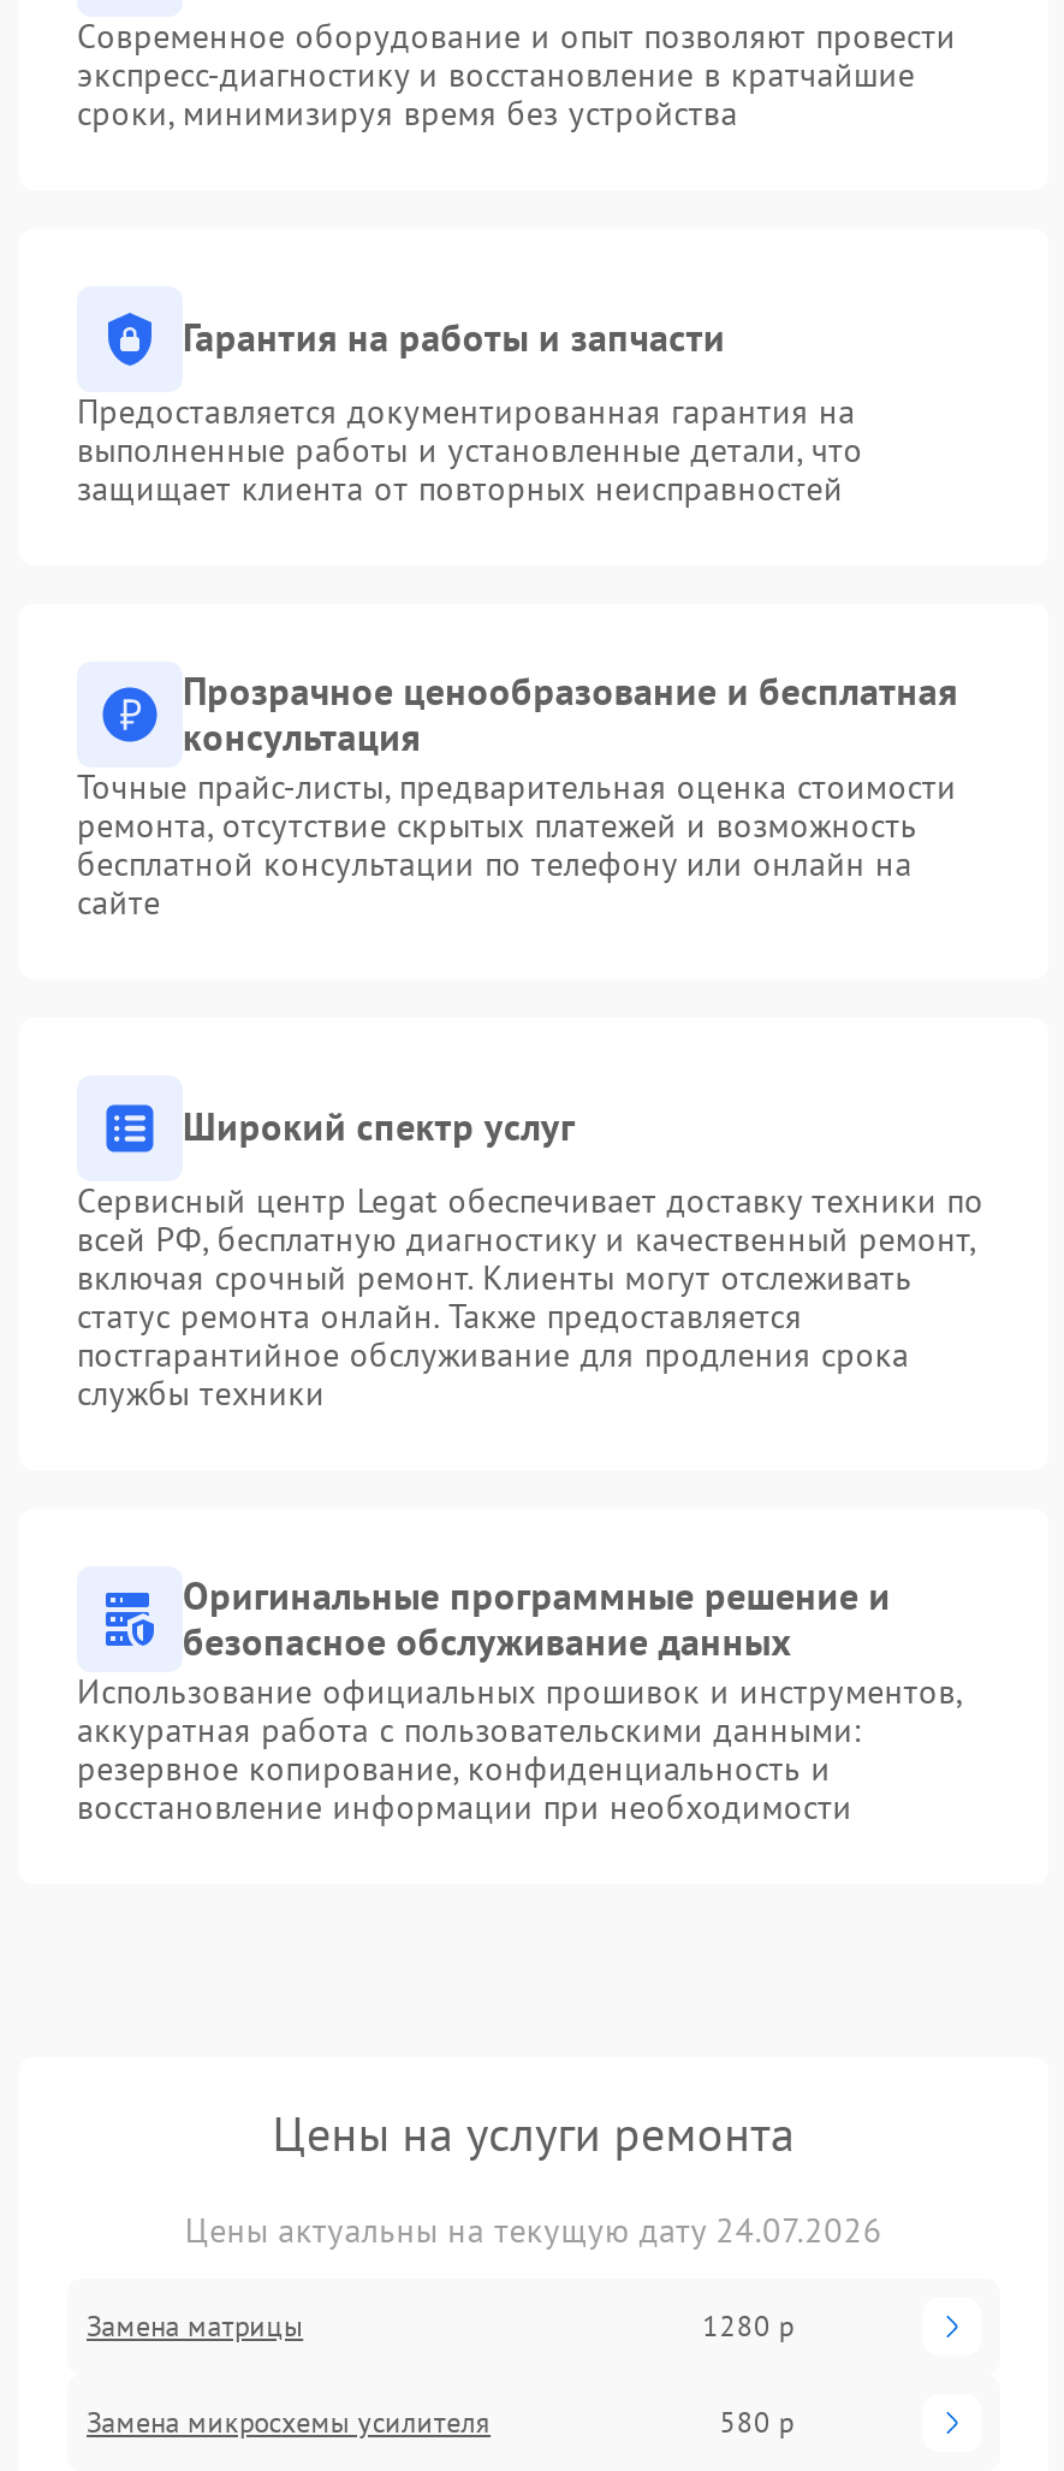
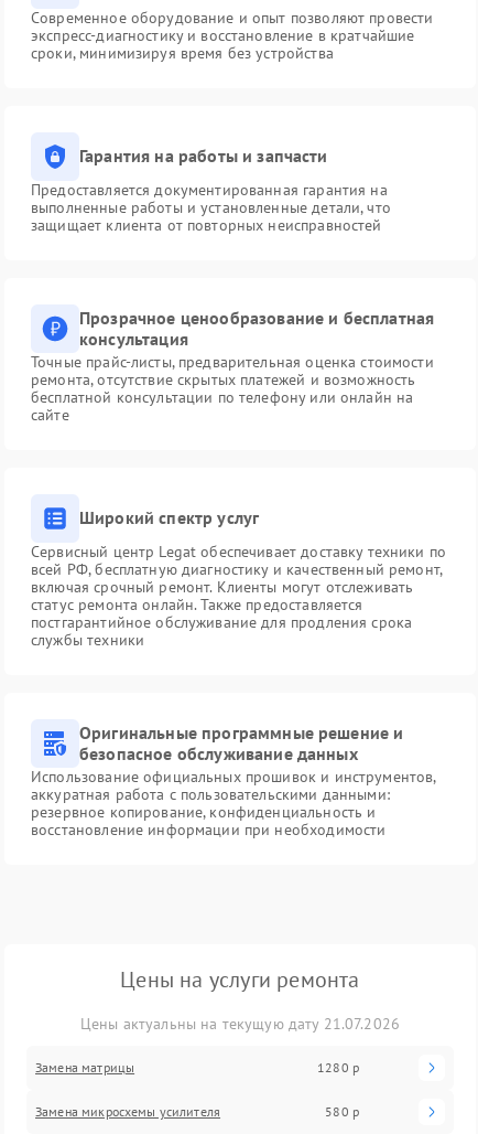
[185,2208,883,2251] Цены актуальны на текущую дату 24.07.2026 -> [80,1013,400,1033] Цены актуальны на текущую дату 21.07.2026

